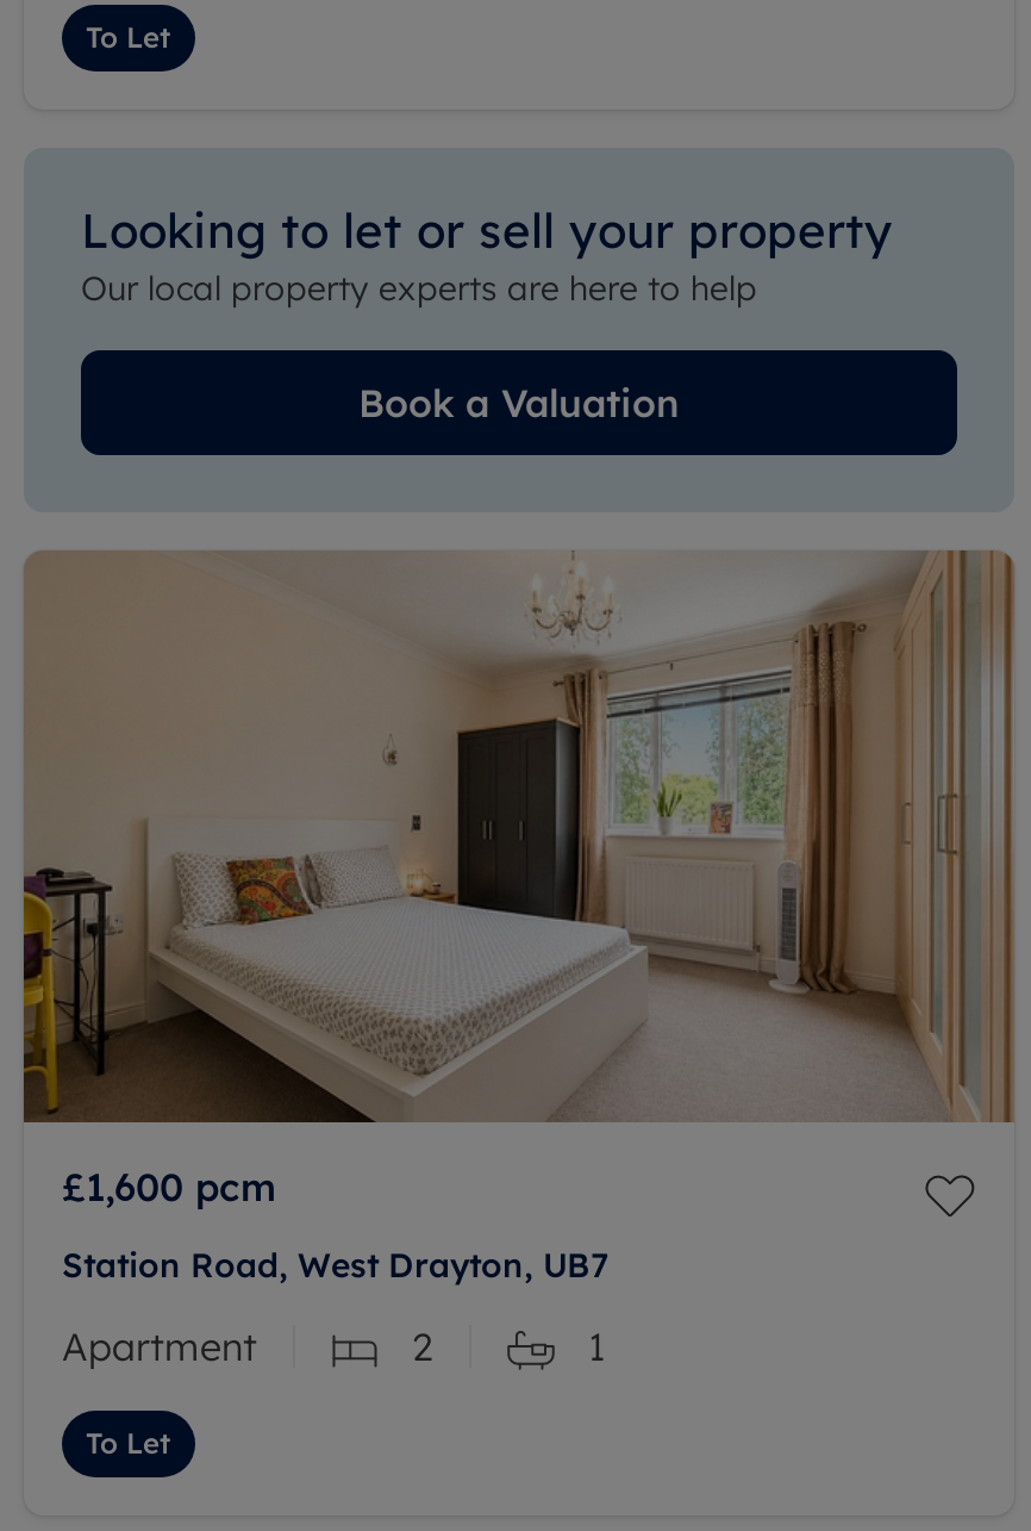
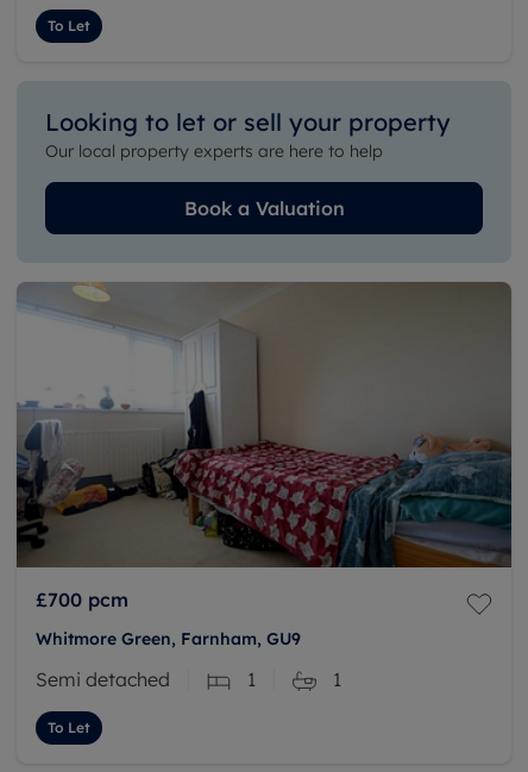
[21,550,1014,1211] [image] | £1,600 pcm -> [15,282,513,612] [image] | £700 pcm
[62,1244,610,1287] Station Road, West Drayton, UB7 -> [36,628,301,650] Whitmore Green, Farnham, GU9
[62,1323,433,1371] Apartment | 2 -> [36,668,256,691] Semi detached | 1

